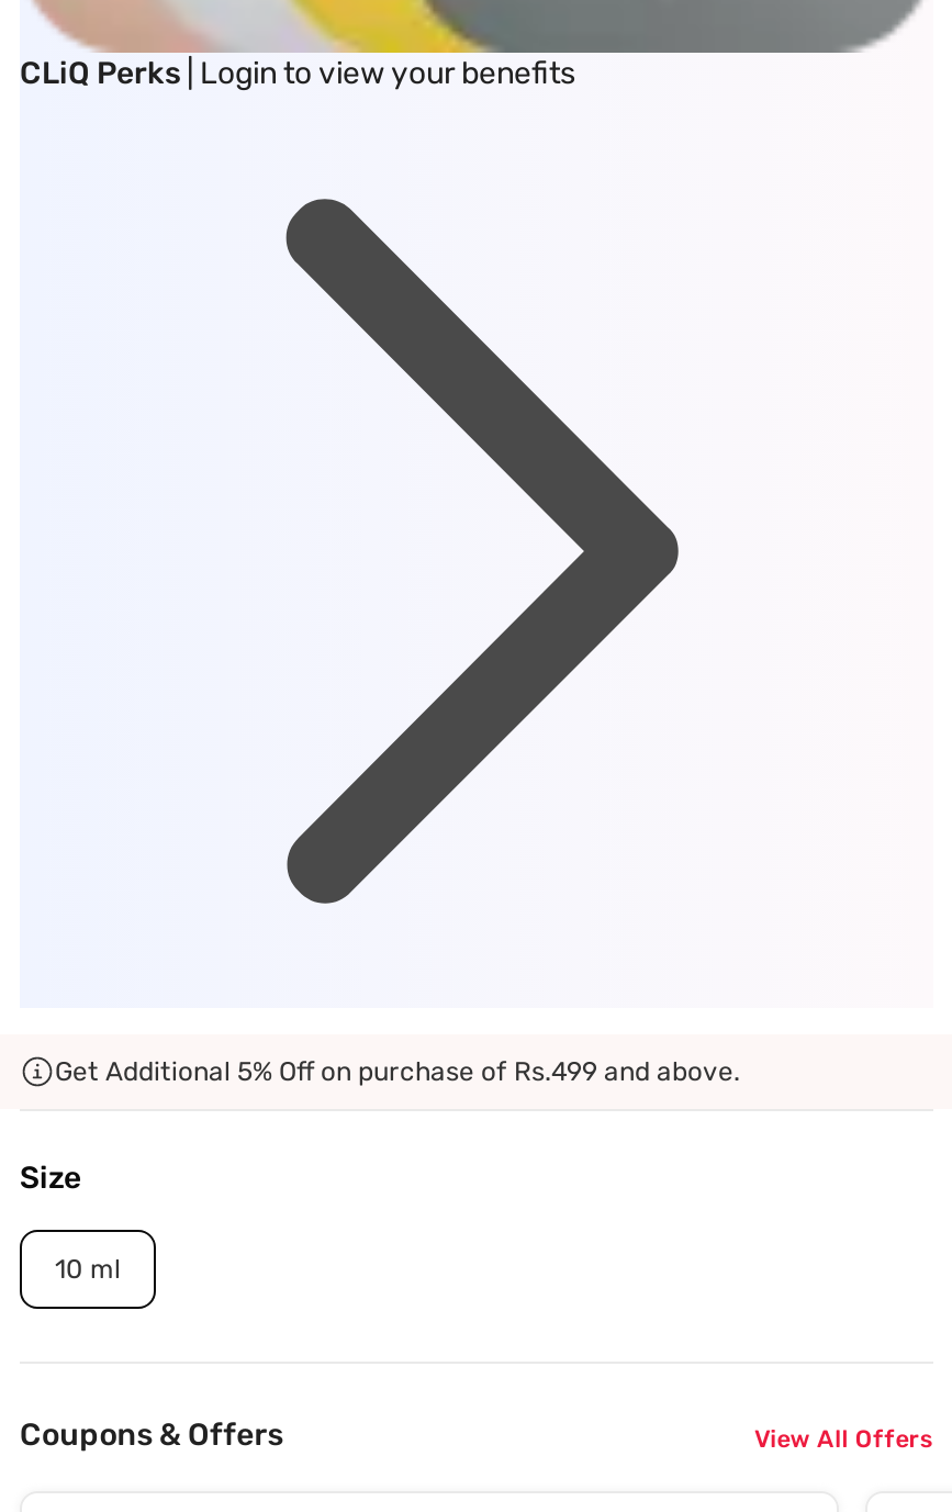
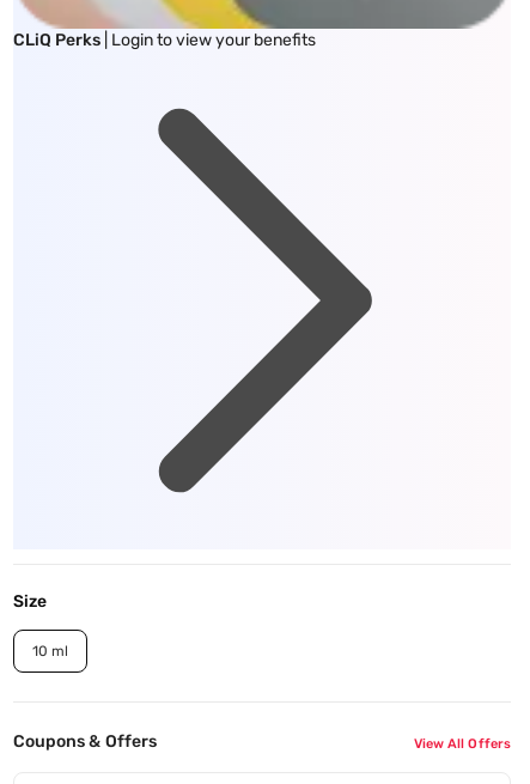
[55,1056,740,1087] Get Additional 5% Off on purchase of Rs.499 and above. -> none

